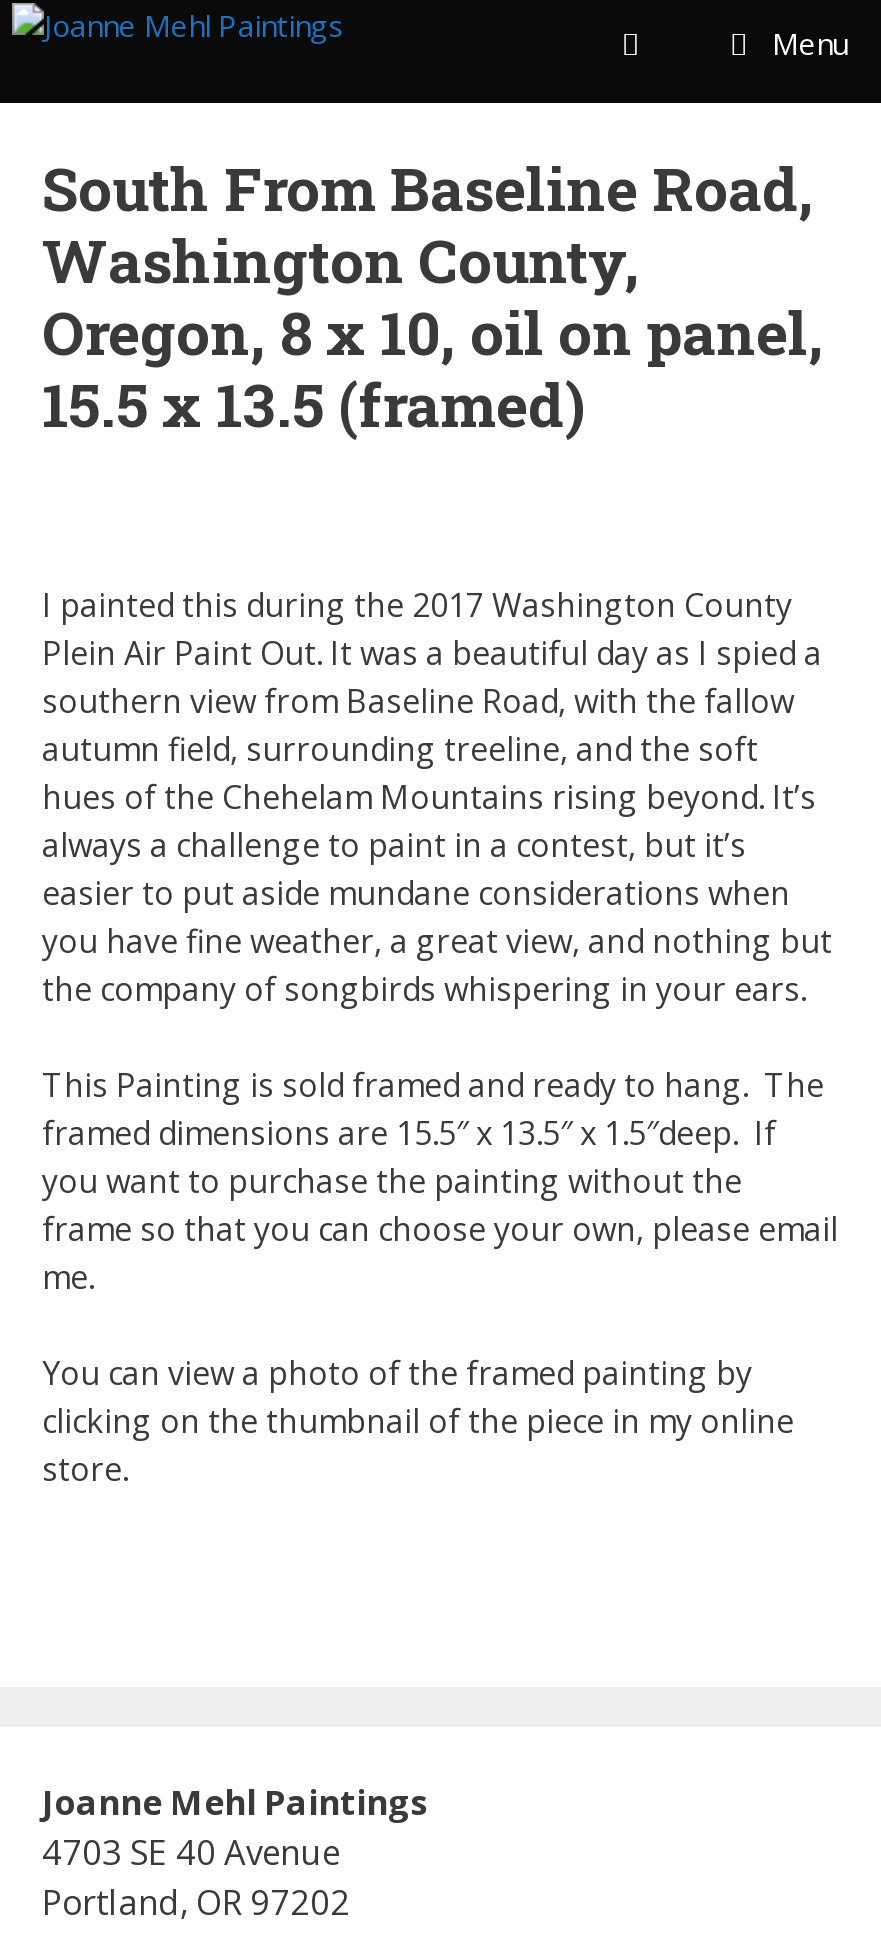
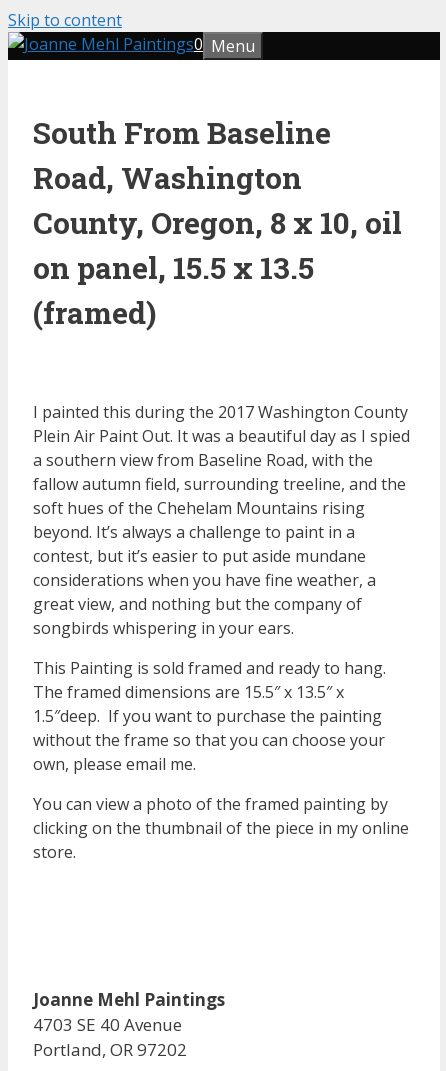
[772,23,848,63] Menu -> [8,9,255,57] Skip to content | 0 Menu
moved [42,1351,794,1491] -> [33,793,409,863]: You can view a photo of the framed painting by | clicking on the thumbnail of the piece in my online | store.

